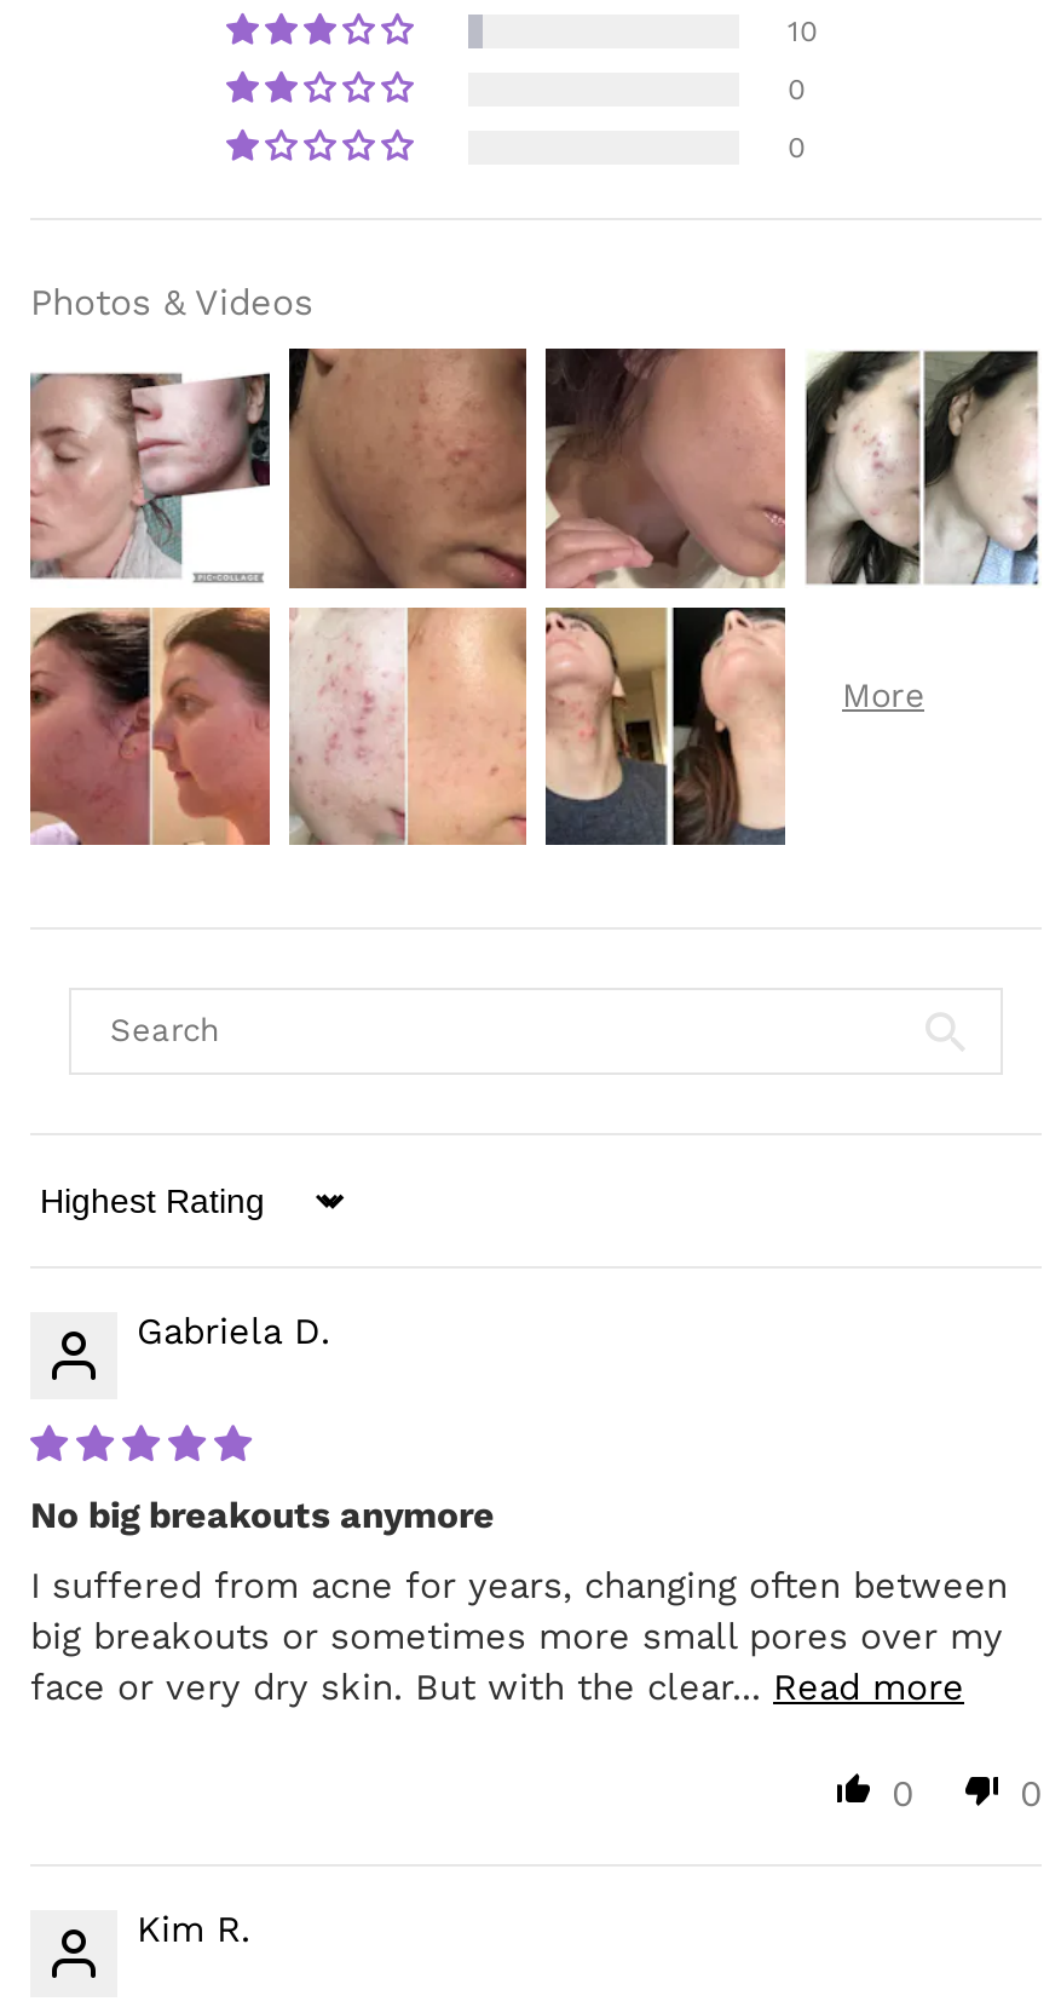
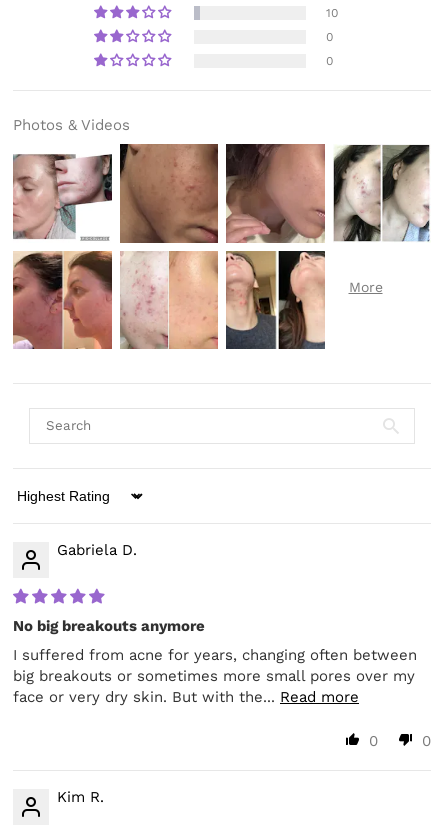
[30,1667,964,1710] face or very dry skin. But with the clear... Read more -> [13,688,359,706] face or very dry skin. But with the... Read more

